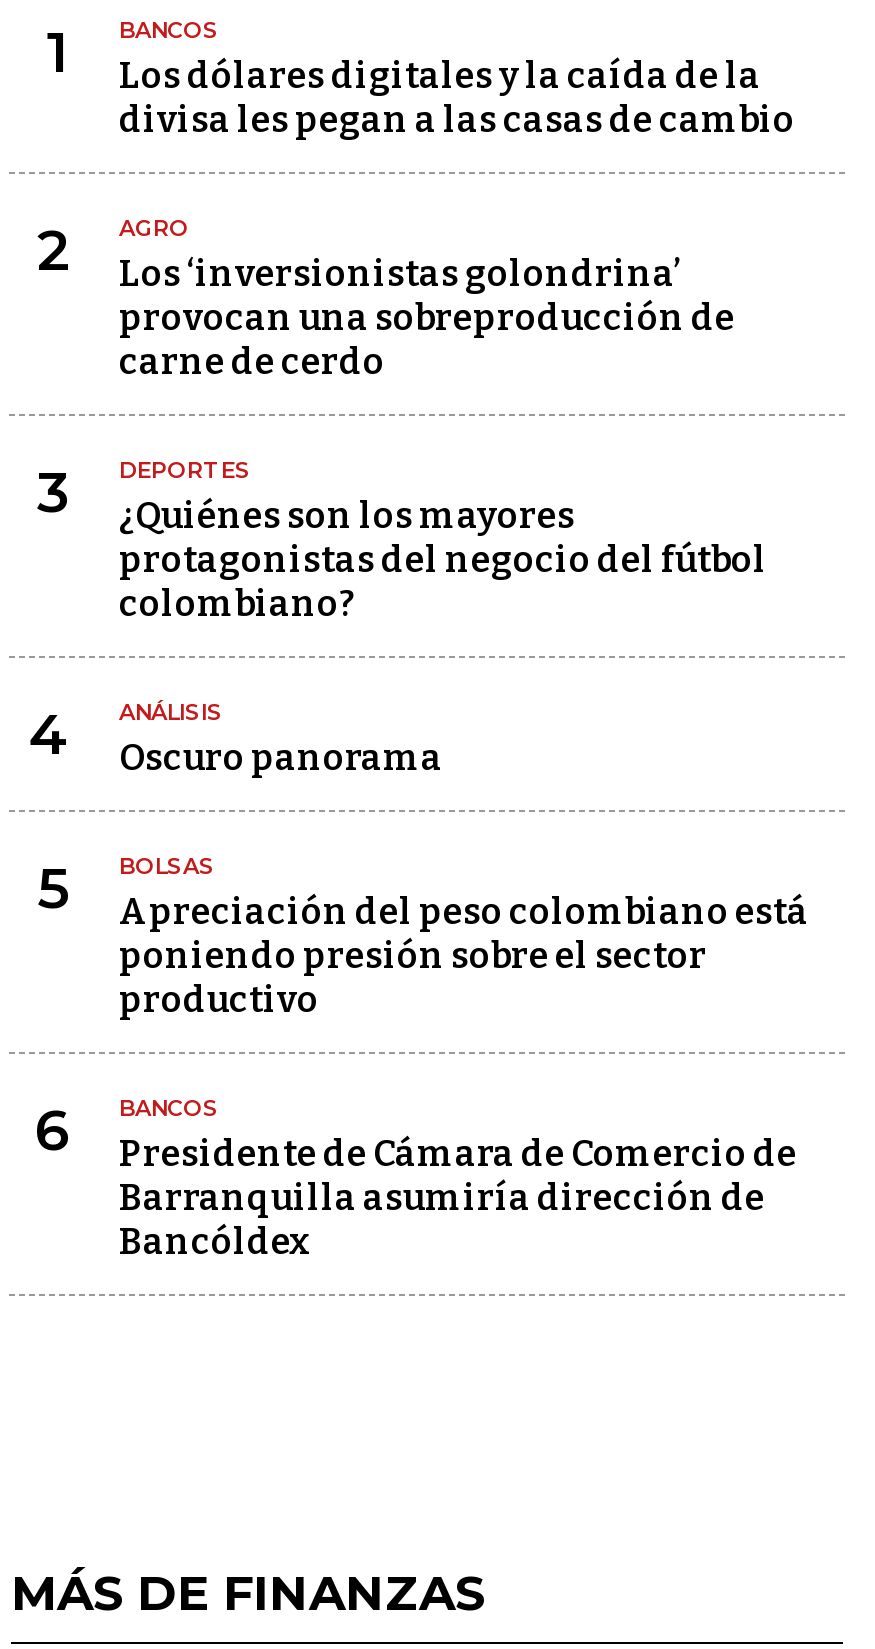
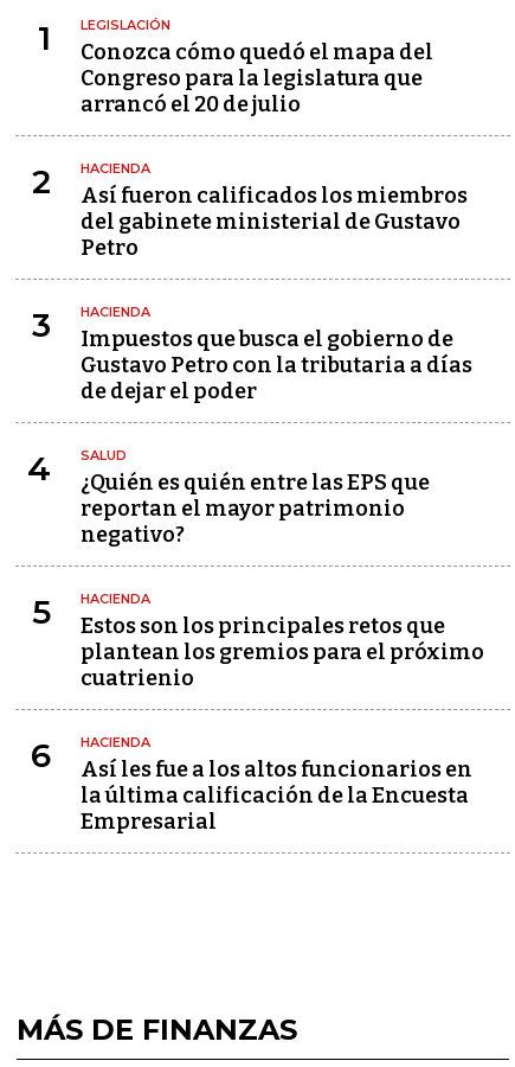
[119,16,795,142] BANCOS | Los dólares digitales y la caída de la | divisa les pegan a las casas de cambio -> [81,17,433,117] LEGISLACIÓN | Conozca cómo quedó el mapa del | Congreso para la legislatura que | arrancó el 20 de julio
[119,214,735,384] AGRO | Los ‘inversionistas golondrina’ | provocan una sobreproducción de | carne de cerdo -> [81,160,468,261] HACIENDA | Así fueron calificados los miembros | del gabinete ministerial de Gustavo | Petro
[119,456,767,626] DEPORTES | ¿Quiénes son los mayores | protagonistas del negocio del fútbol | colombiano? -> [81,304,472,404] HACIENDA | Impuestos que busca el gobierno de | Gustavo Petro con la tributaria a días | de dejar el poder
[119,698,443,780] ANÁLISIS | Oscuro panorama -> [81,447,430,548] SALUD | ¿Quién es quién entre las EPS que | reportan el mayor patrimonio | negativo?
[119,852,809,1022] BOLSAS | Apreciación del peso colombiano está | poniendo presión sobre el sector | productivo -> [81,590,484,691] HACIENDA | Estos son los principales retos que | plantean los gremios para el próximo | cuatrienio
[119,1094,797,1264] BANCOS | Presidente de Cámara de Comercio de | Barranquilla asumiría dirección de | Bancóldex -> [81,734,472,835] HACIENDA | Así les fue a los altos funcionarios en | la última calificación de la Encuesta | Empresarial

